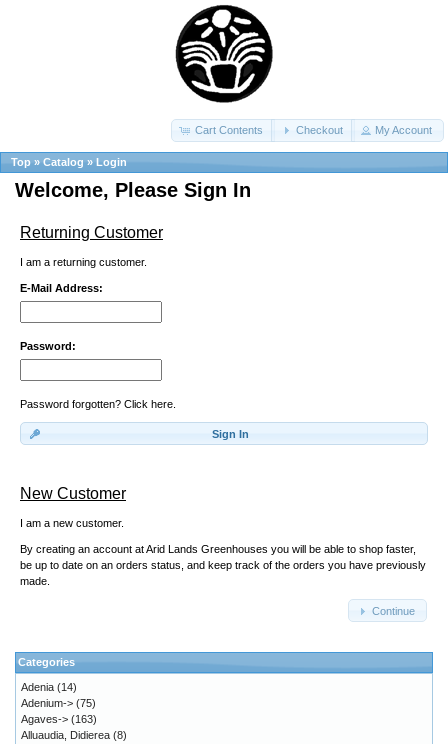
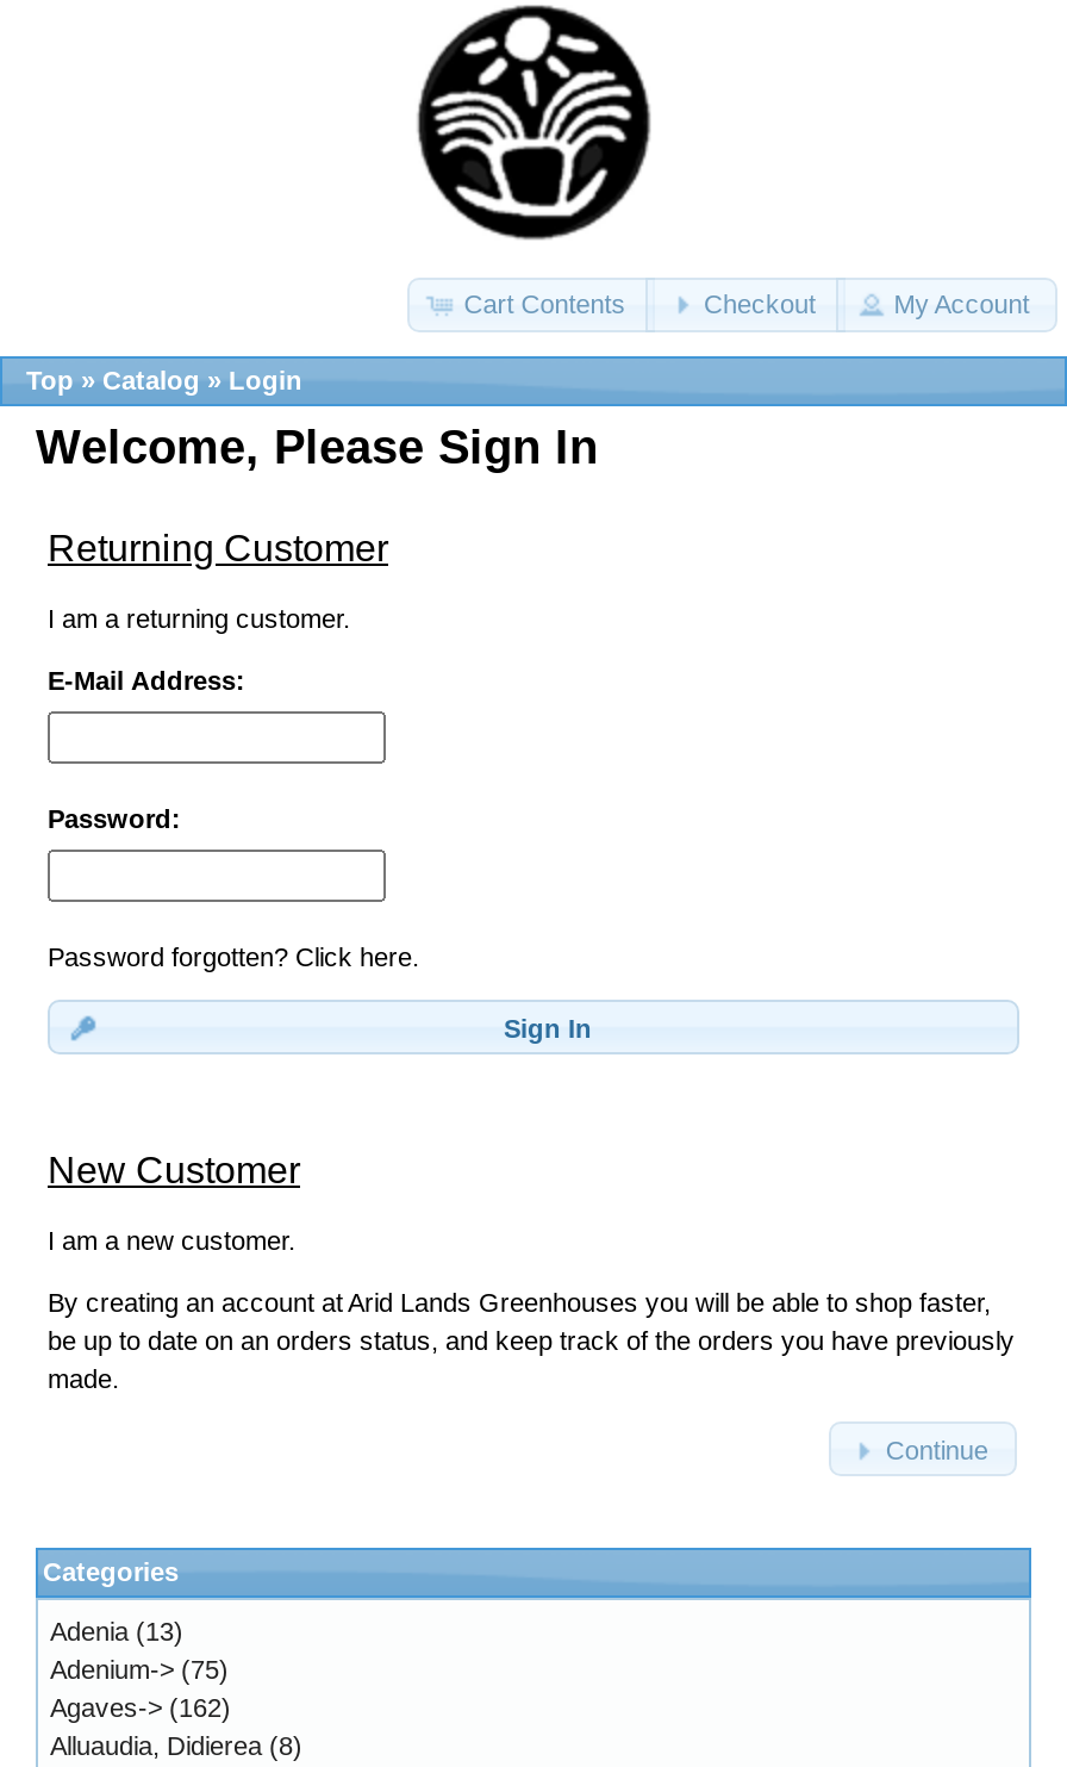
[21,681,77,693] Adenia (14) -> [50,1618,183,1646] Adenia (13)
[21,713,97,725] Agaves-> (163) -> [50,1694,231,1722] Agaves-> (162)

